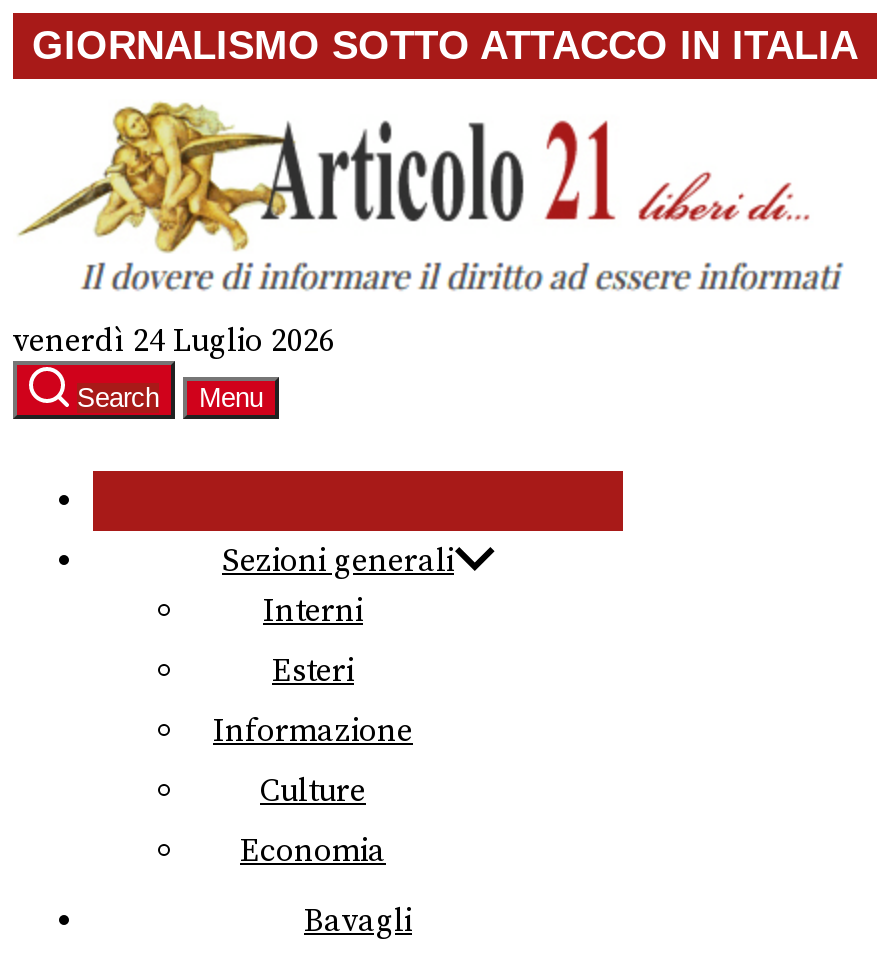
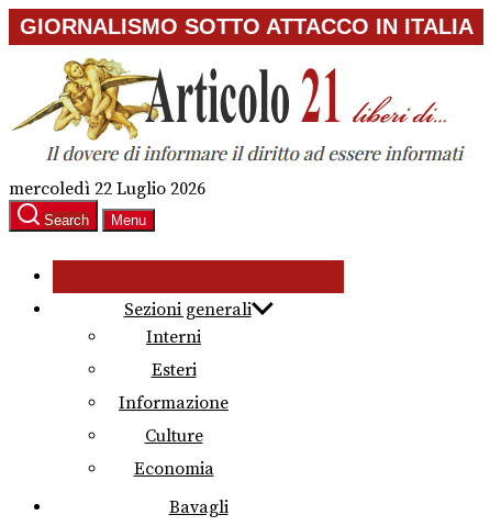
[13,321,335,361] venerdì 24 Luglio 2026 -> [9,178,205,200] mercoledì 22 Luglio 2026

